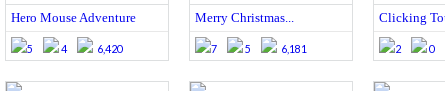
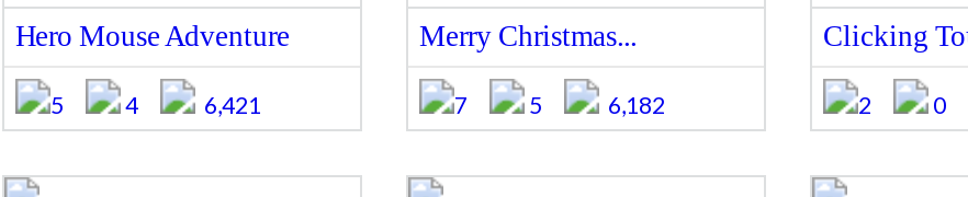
[95,42,123,55] 6,420 -> [200,91,261,119] 6,421
[279,42,307,55] 6,181 -> [604,91,665,119] 6,182

